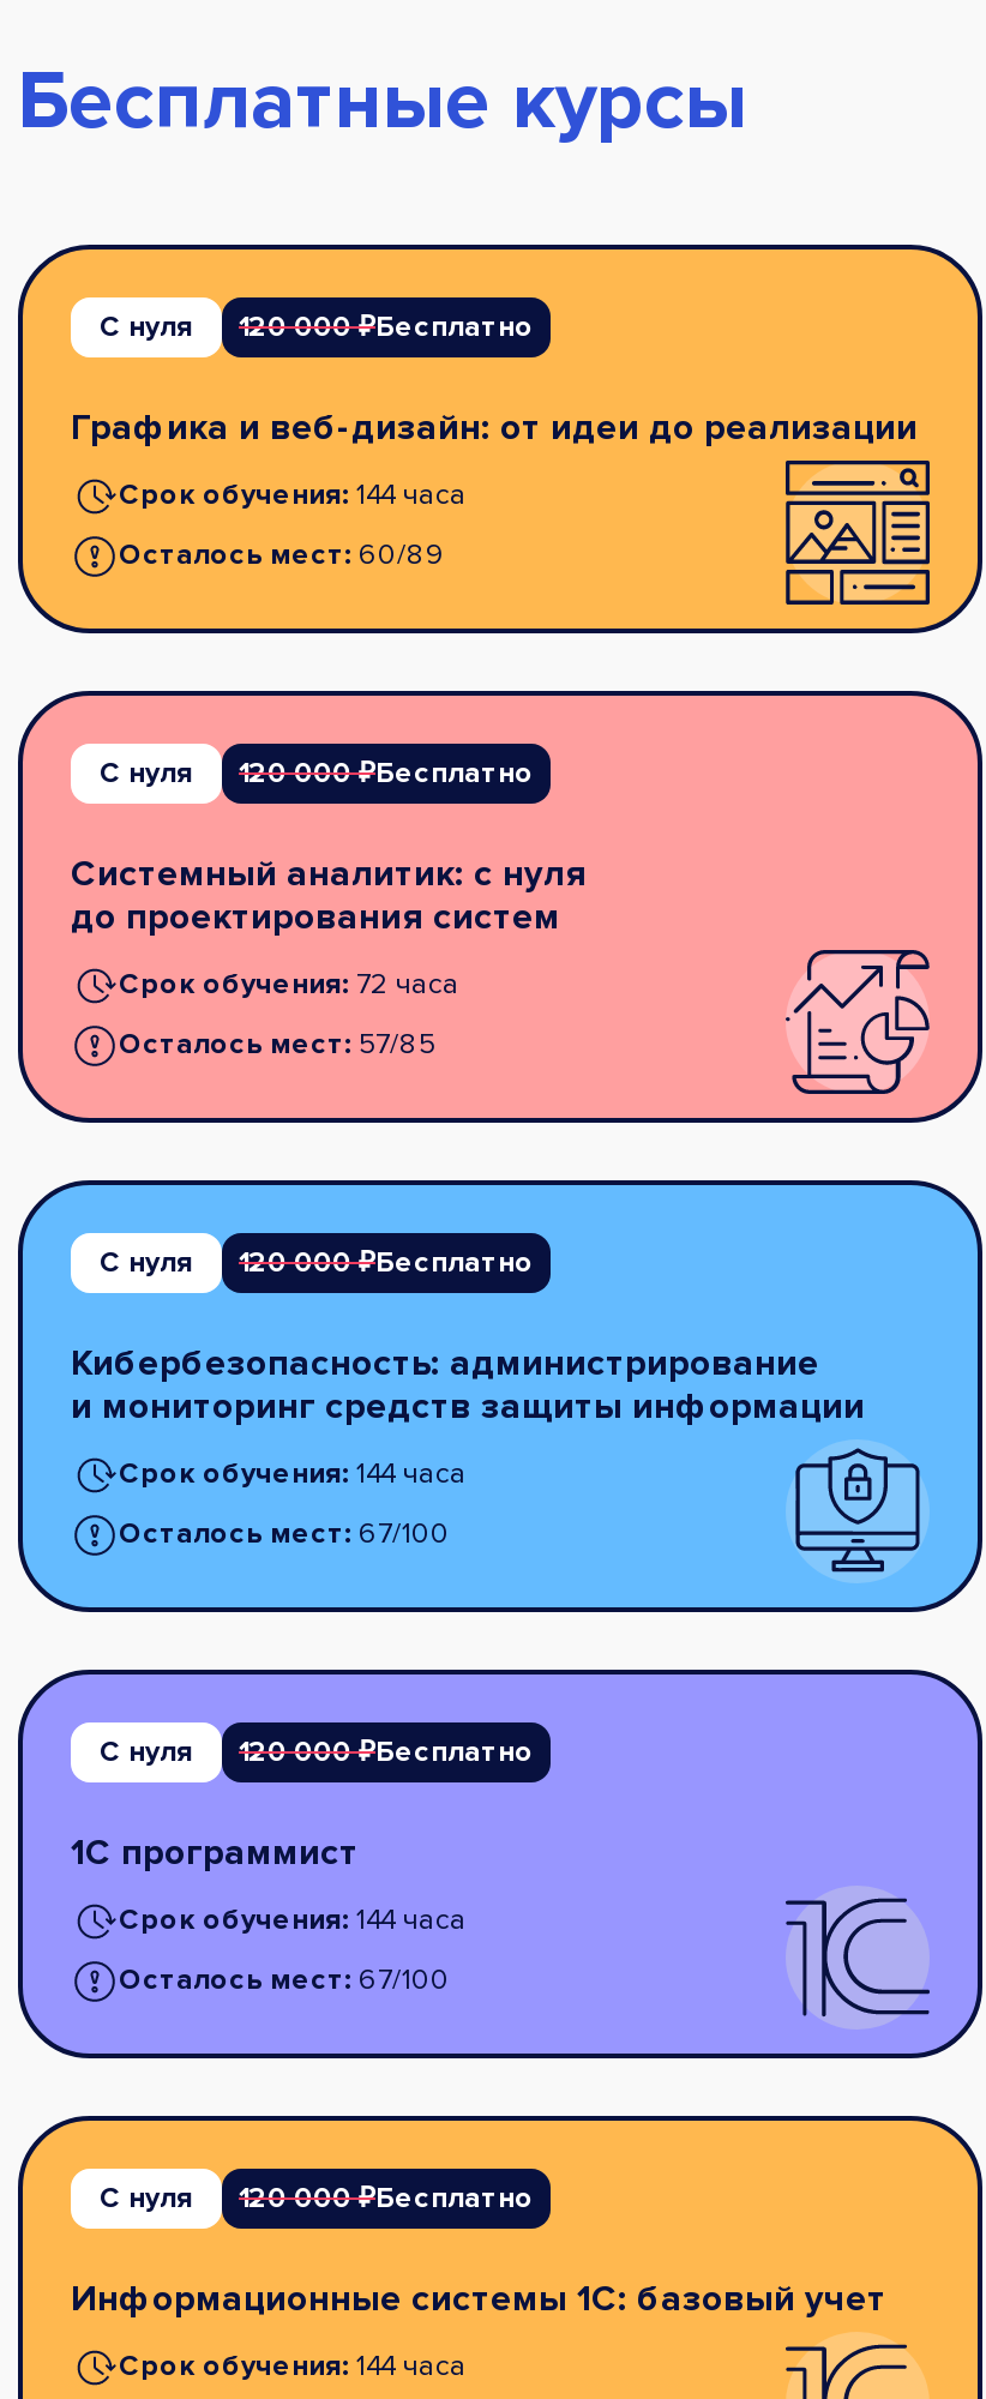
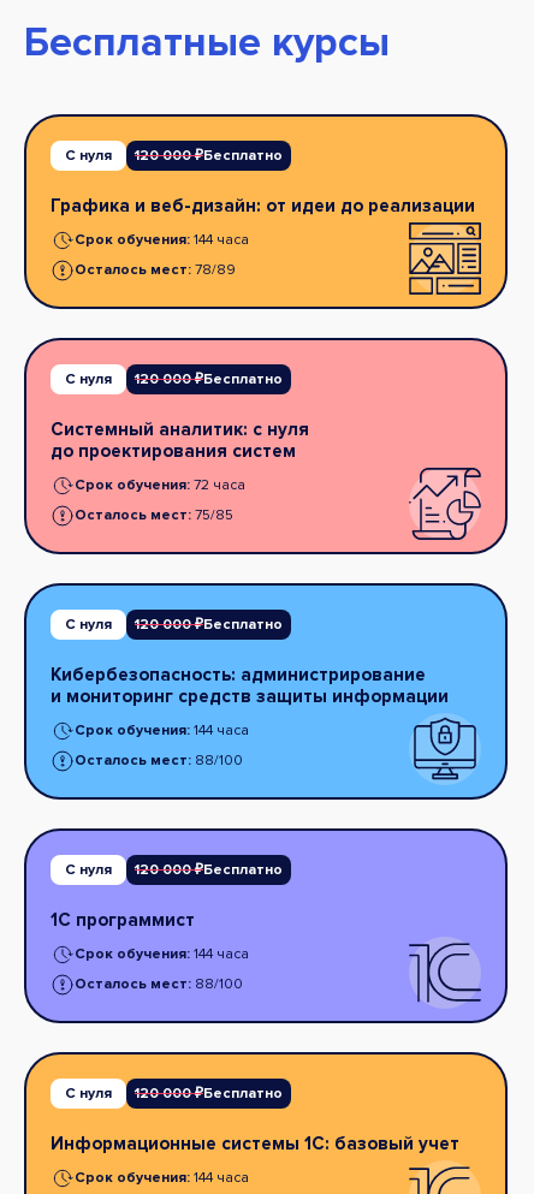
[119,537,445,573] Осталось мест: 60/89 -> [75,261,236,279] Осталось мест: 78/89
[119,1026,435,1062] Осталось мест: 57/85 -> [75,506,233,524] Осталось мест: 75/85
[119,1516,450,1552] Осталось мест: 67/100 -> [75,751,243,769] Осталось мест: 88/100
[119,1962,450,1998] Осталось мест: 67/100 -> [75,975,243,993] Осталось мест: 88/100

